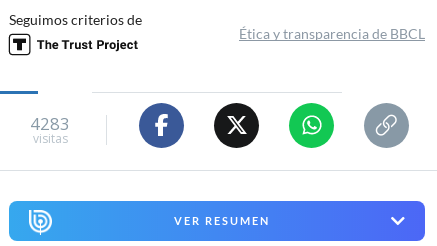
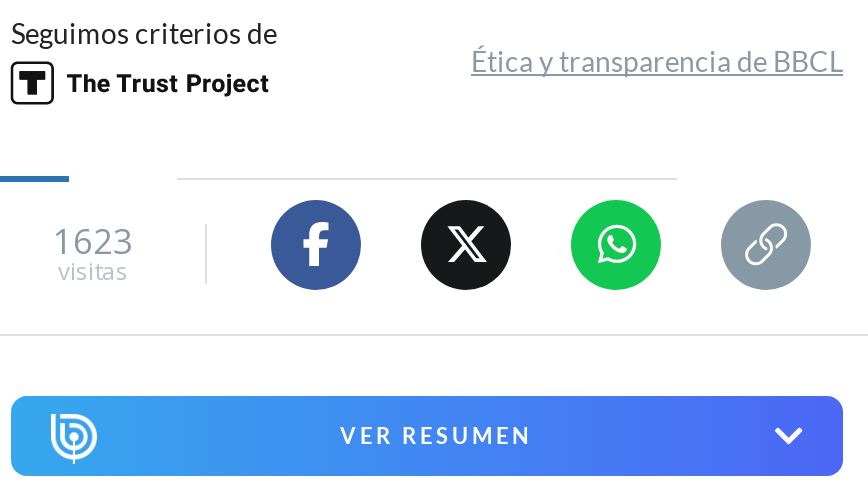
[30,112,70,135] 4283 -> [53,218,133,264] 1623

